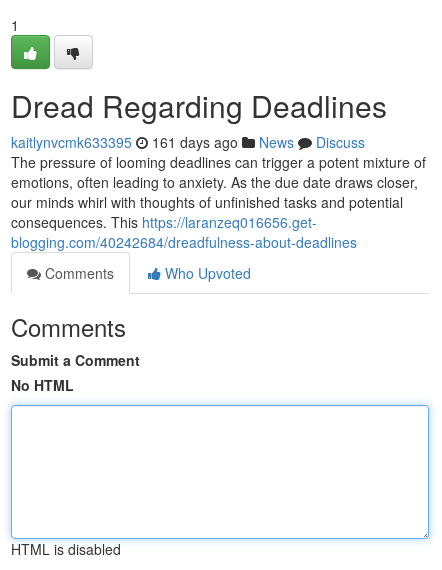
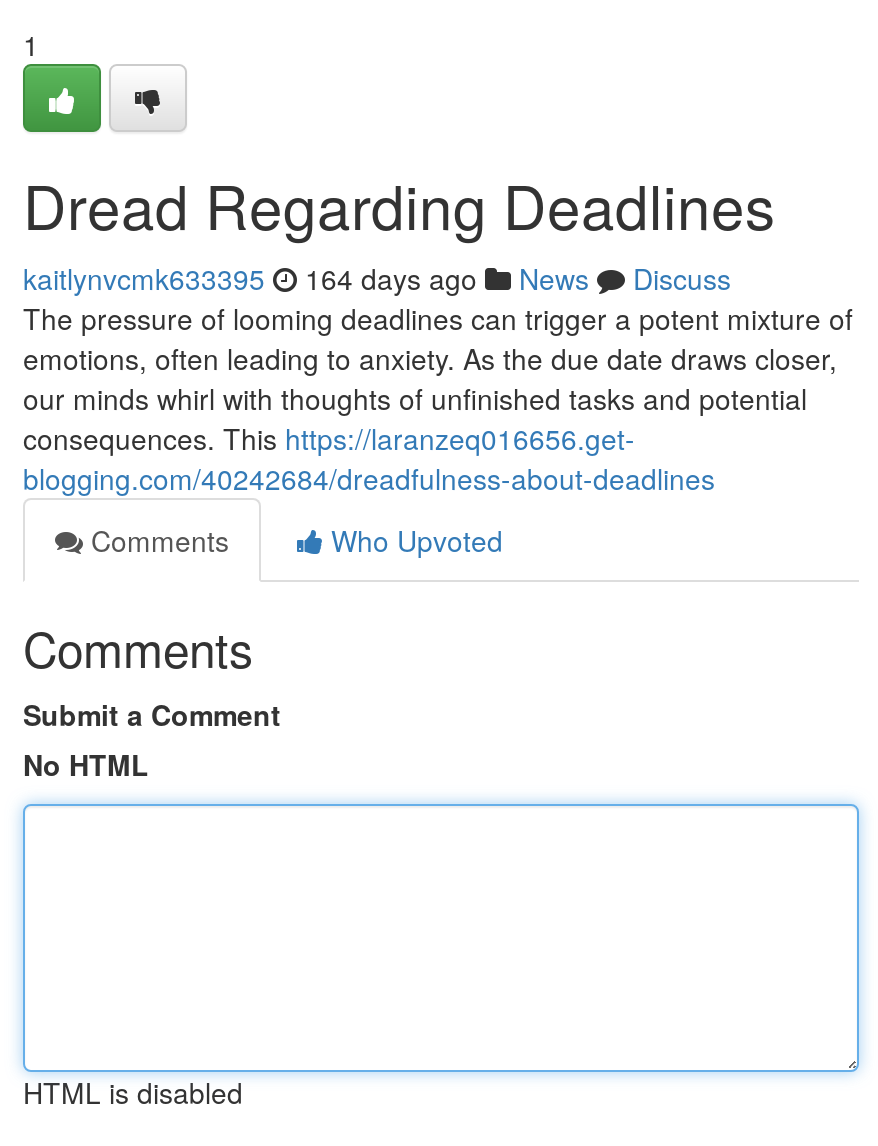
[11,132,365,152] kaitlynvcmk633395 161 days ago News Discuss -> [23,258,731,298] kaitlynvcmk633395 164 days ago News Discuss

